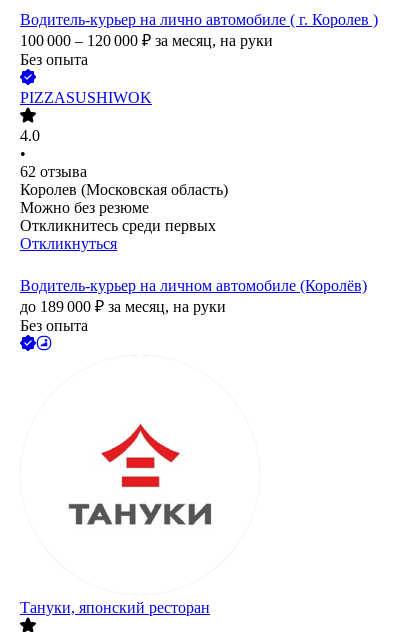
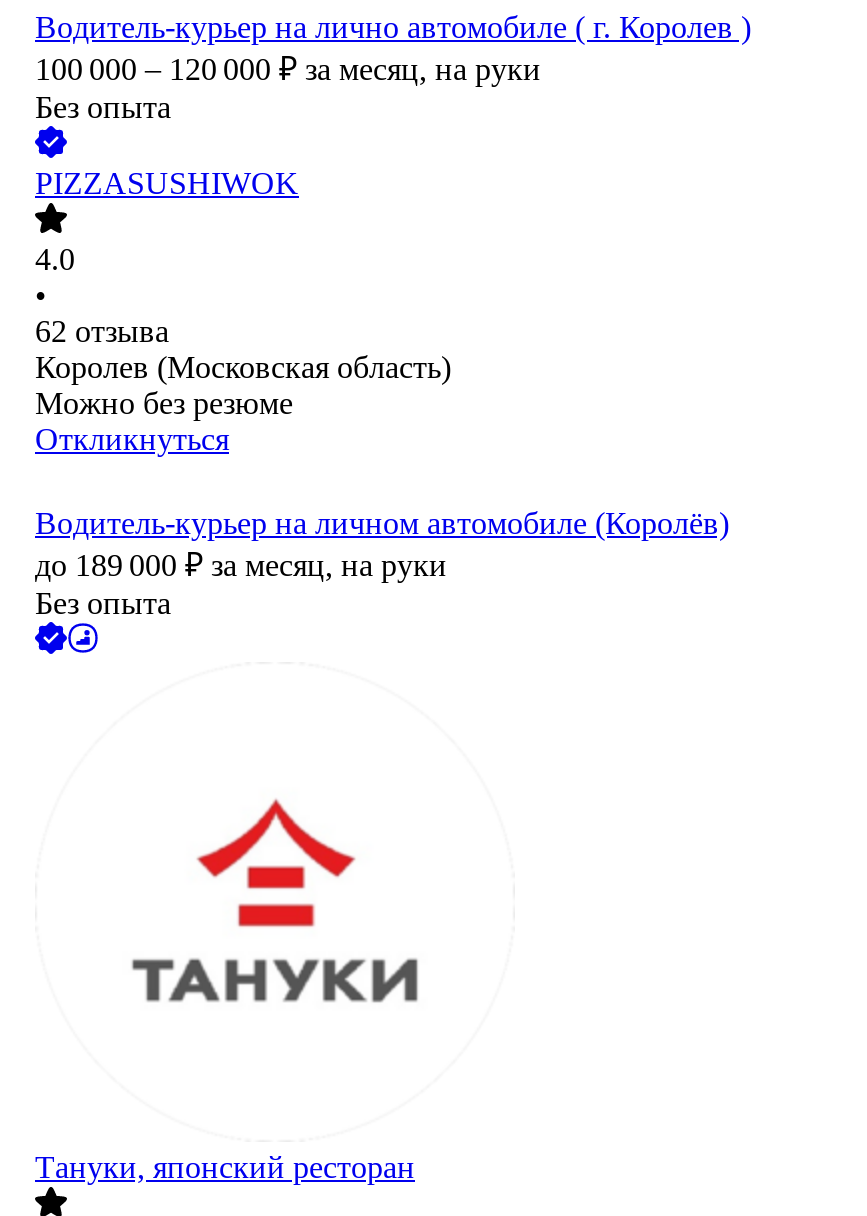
[20,217,216,234] Откликнитесь среди первых -> none

